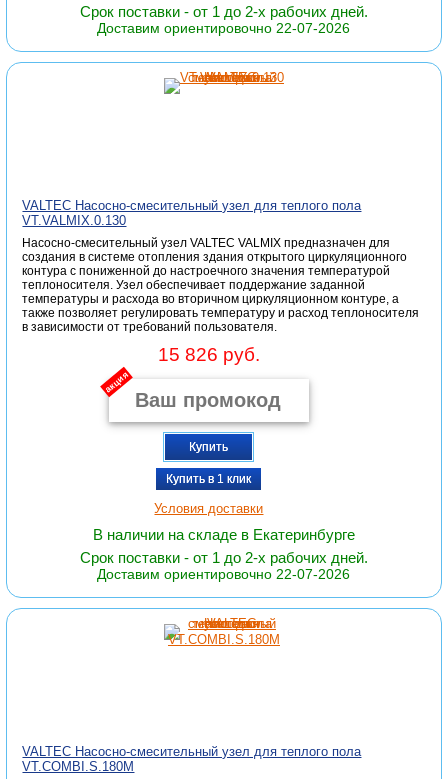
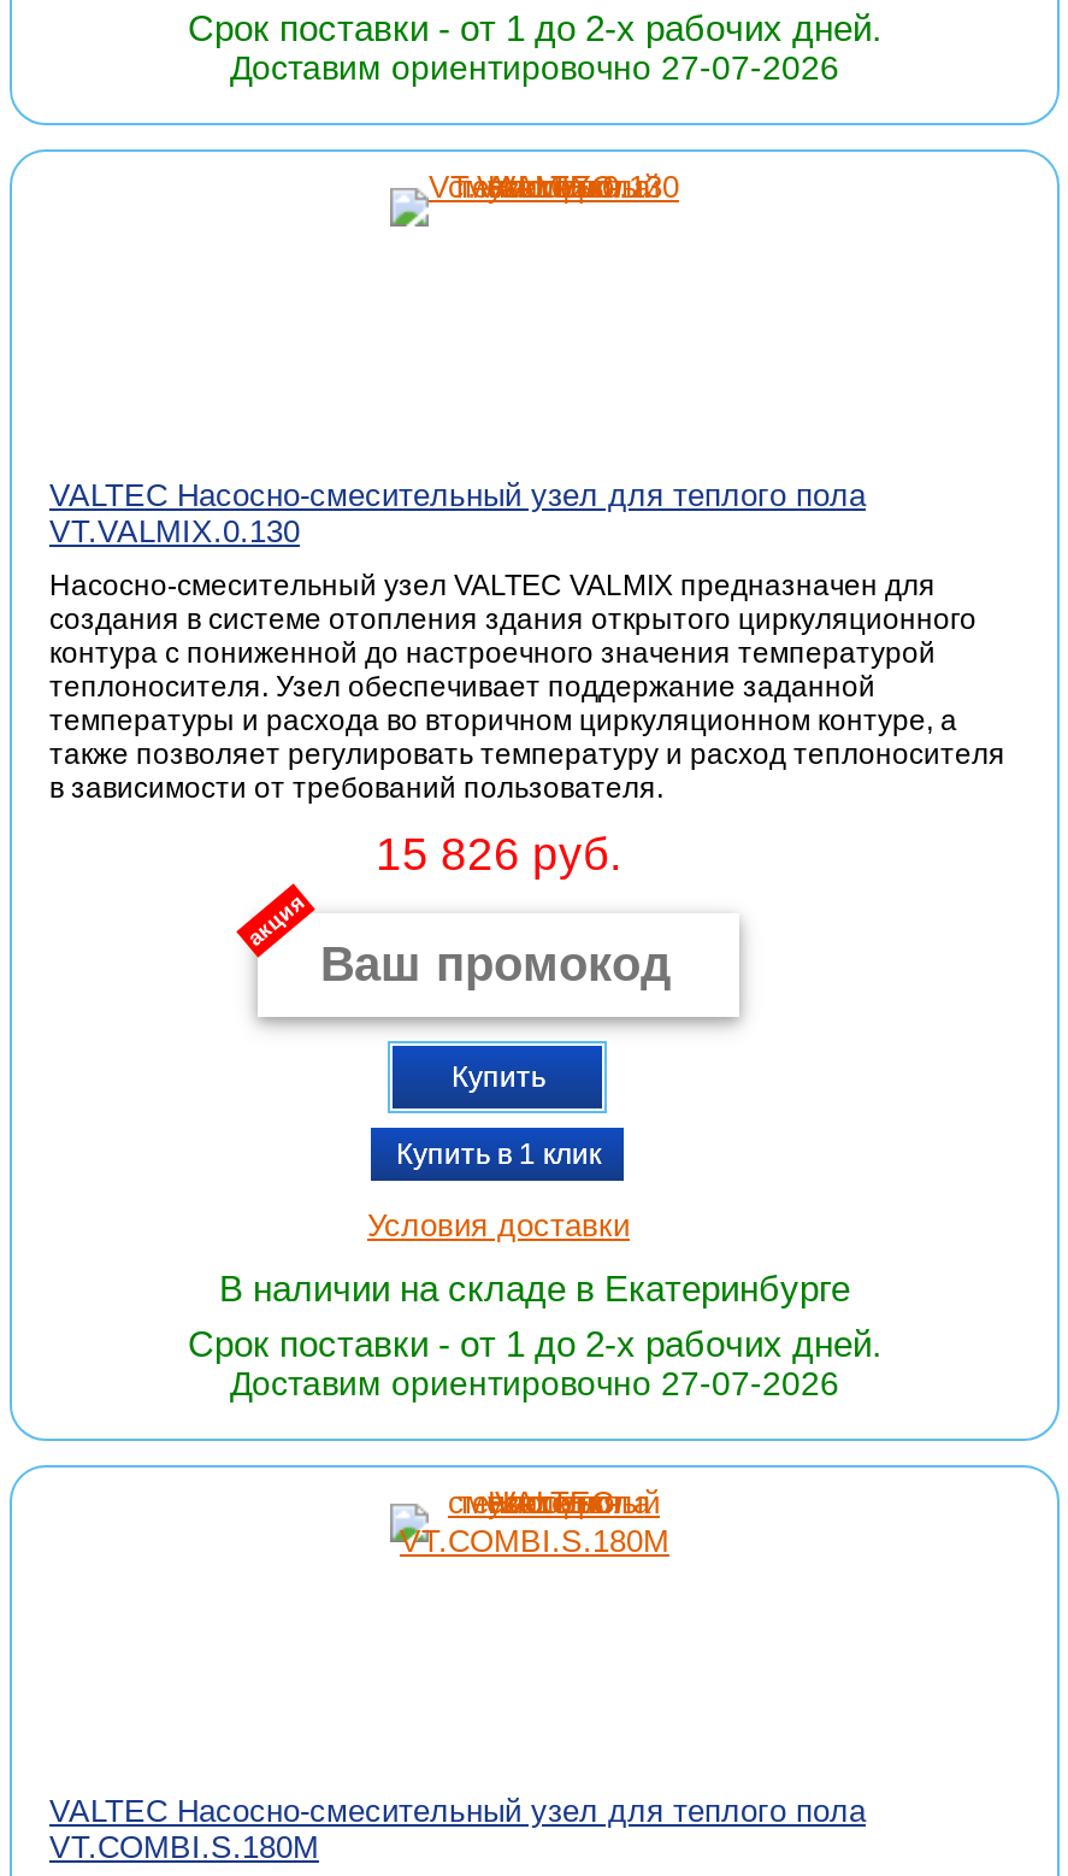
[97,20,350,36] Доставим ориентировочно 22-07-2026 -> [230,48,839,87] Доставим ориентировочно 27-07-2026
[97,566,350,582] Доставим ориентировочно 22-07-2026 -> [230,1364,839,1402] Доставим ориентировочно 27-07-2026

